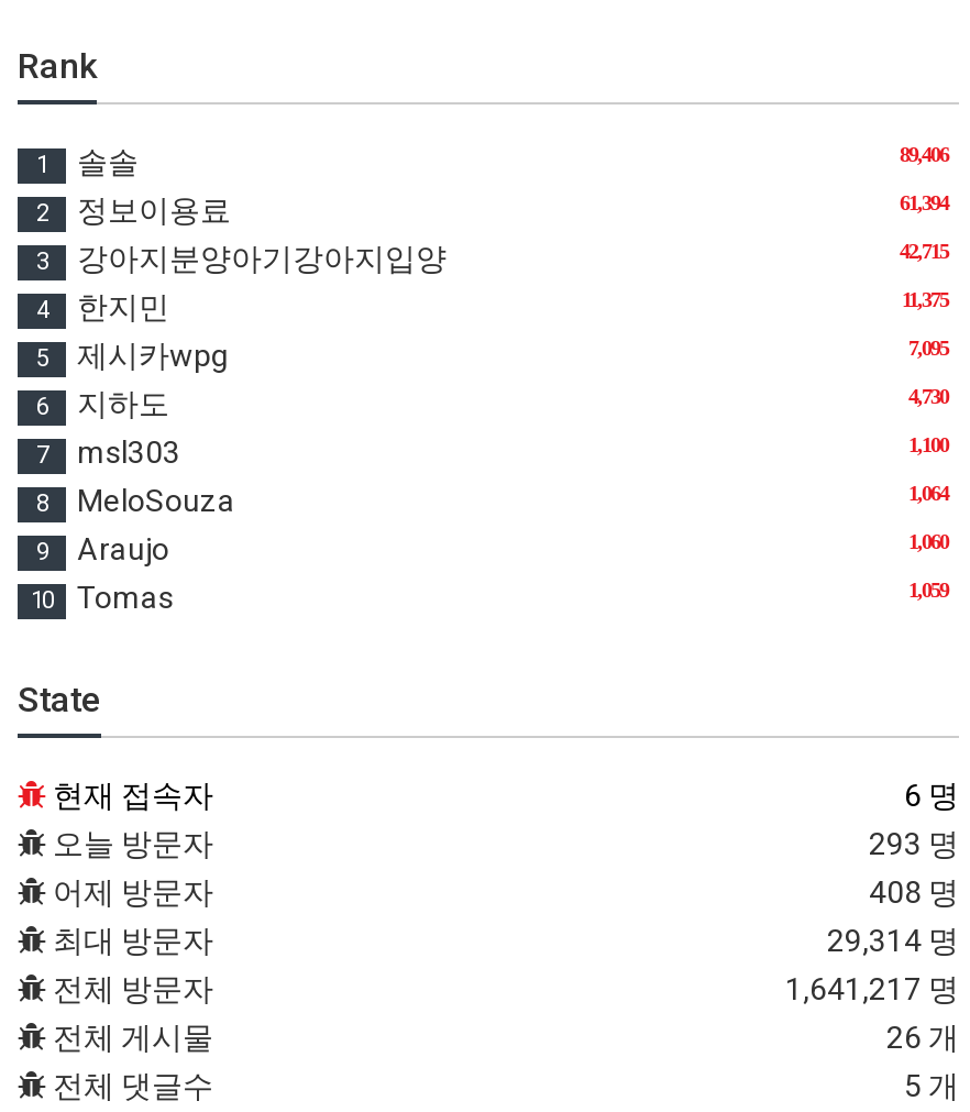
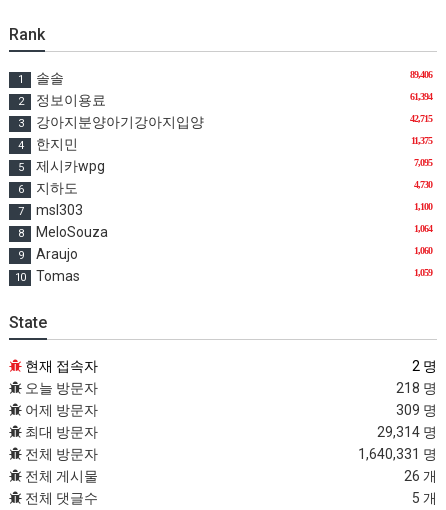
[904,778,959,813] 6 명 -> [412,358,437,374] 2 명
[869,826,959,861] 293 명 -> [396,380,437,396] 218 명
[869,874,959,910] 408 명 -> [396,402,437,418] 309 명
[785,971,959,1006] 1,641,217 명 -> [358,446,437,462] 1,640,331 명

